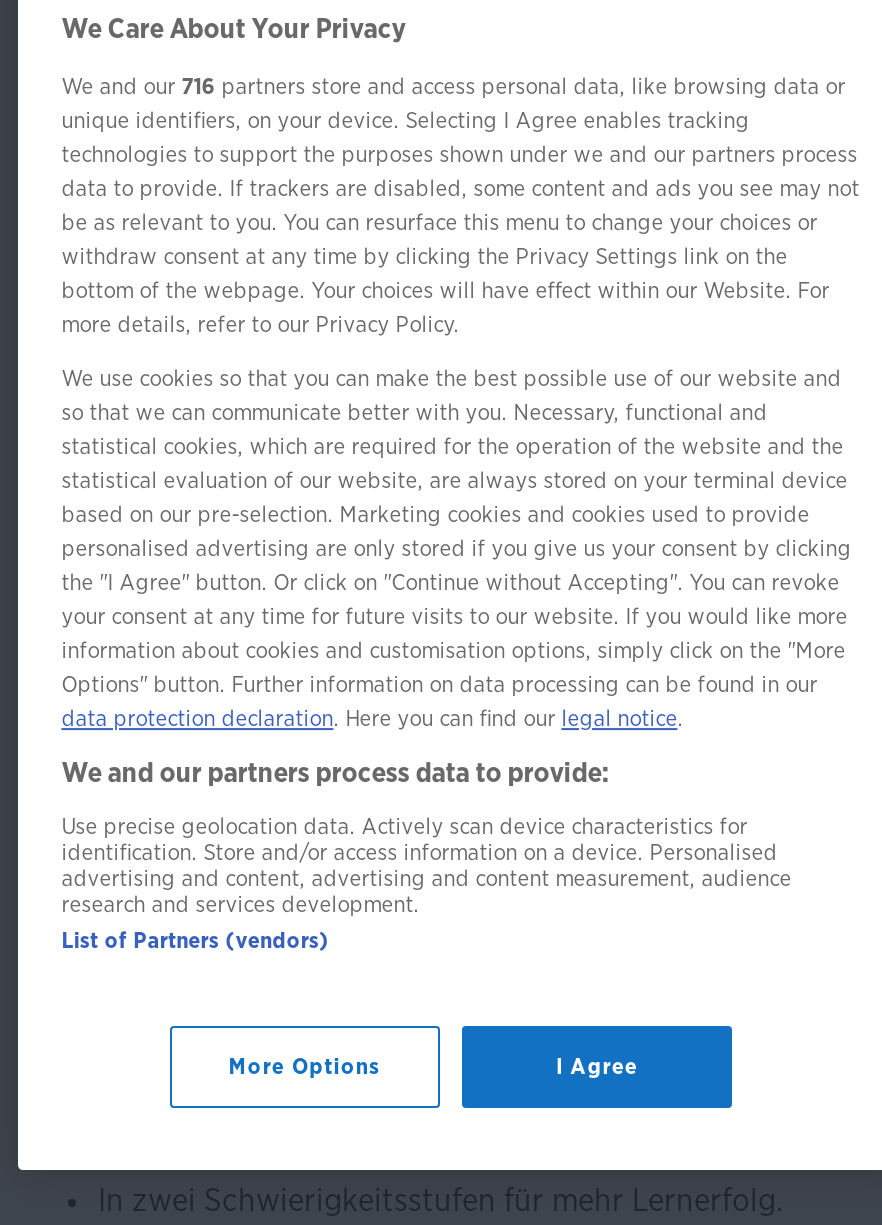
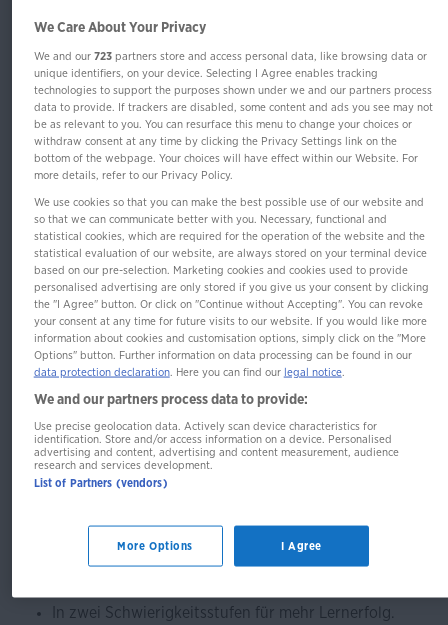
[61,75,845,97] We and our 716 partners store and access personal data, like browsing data or -> [34,50,427,61] We and our 723 partners store and access personal data, like browsing data or

